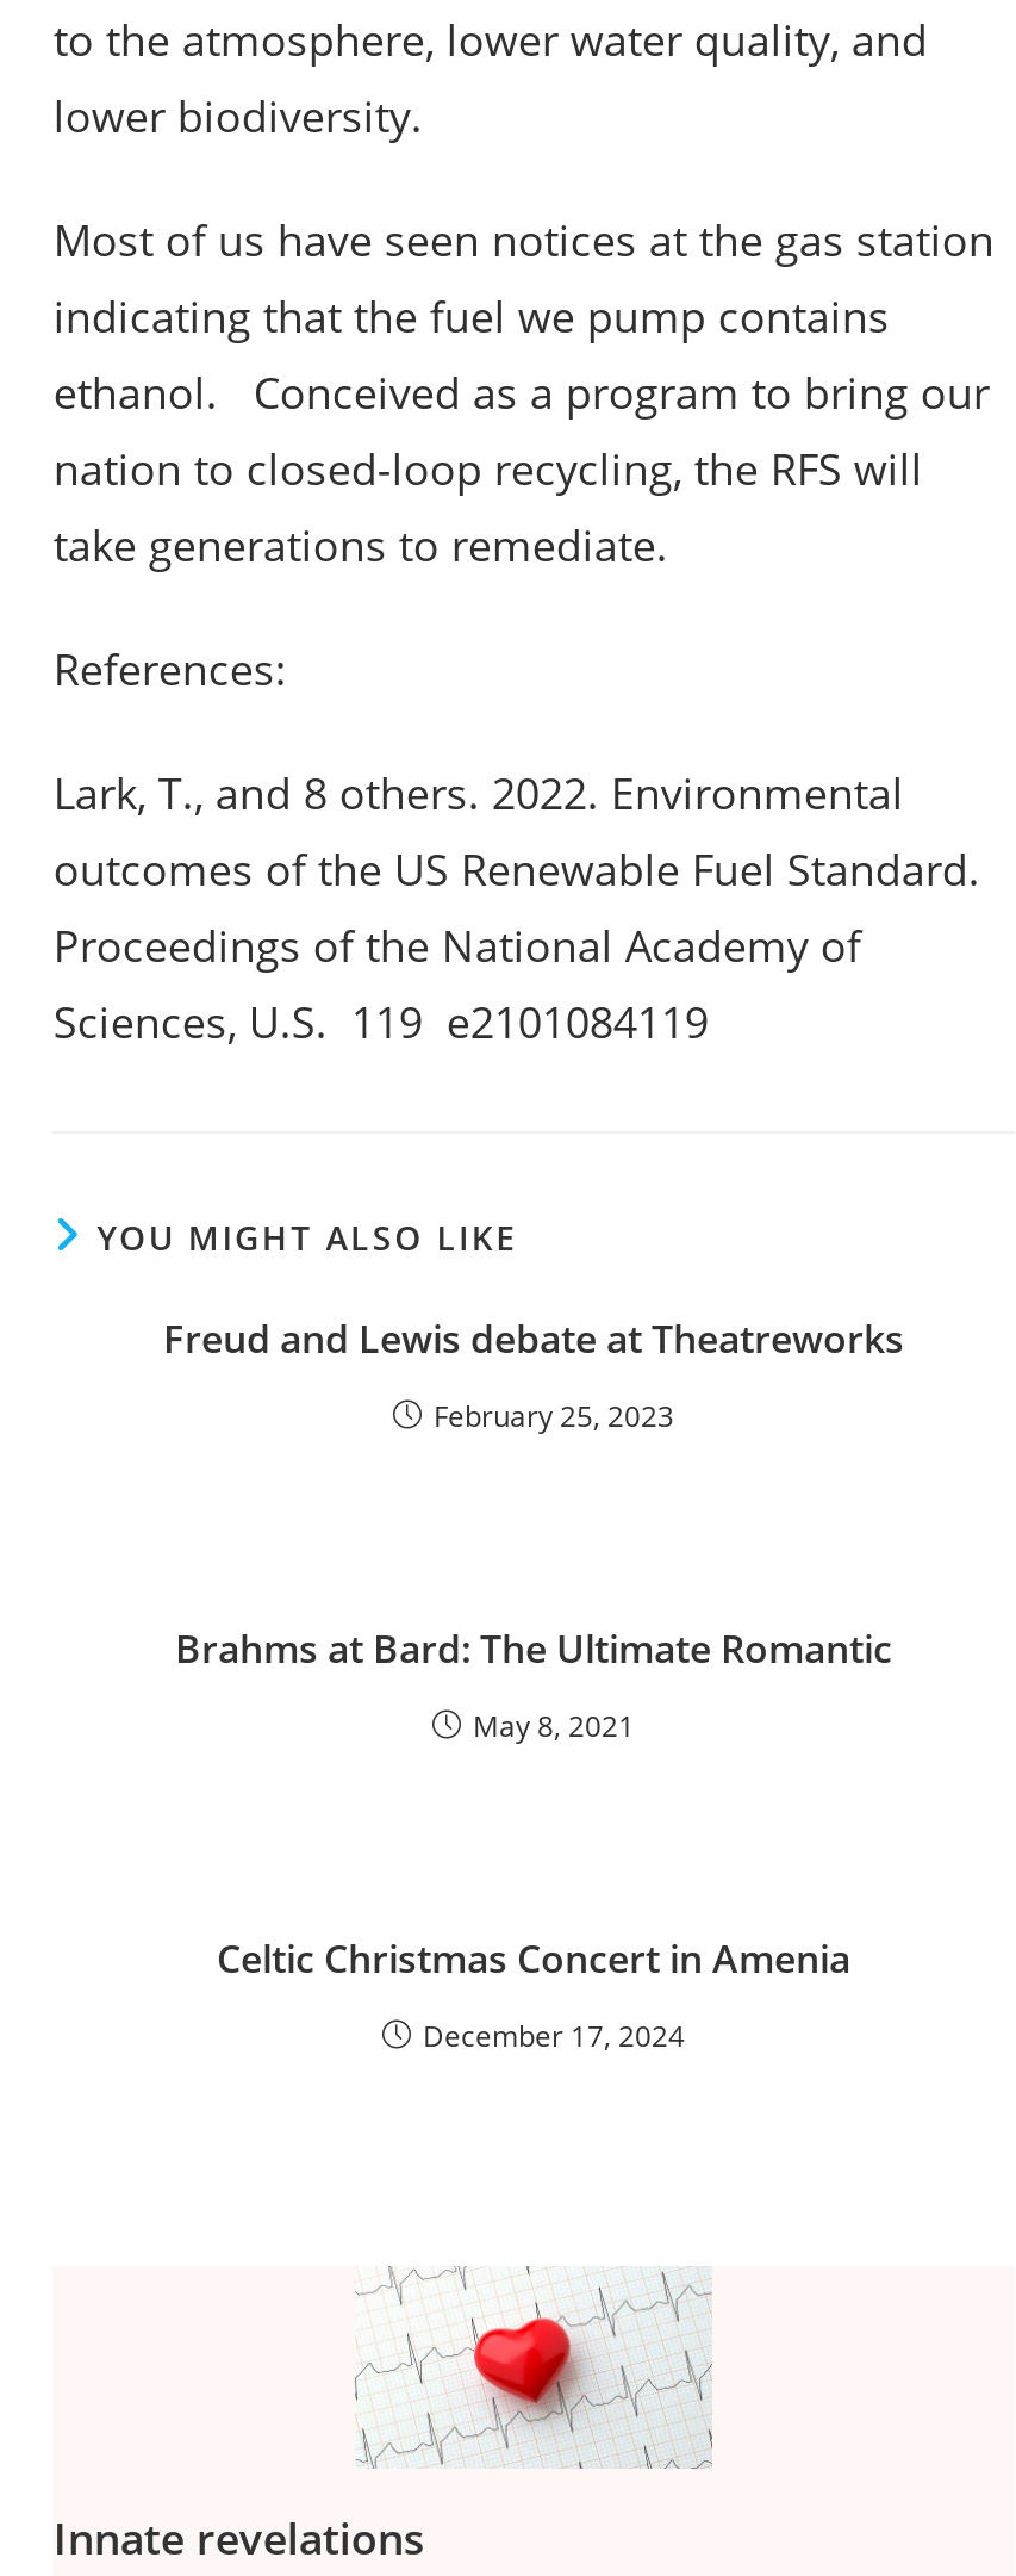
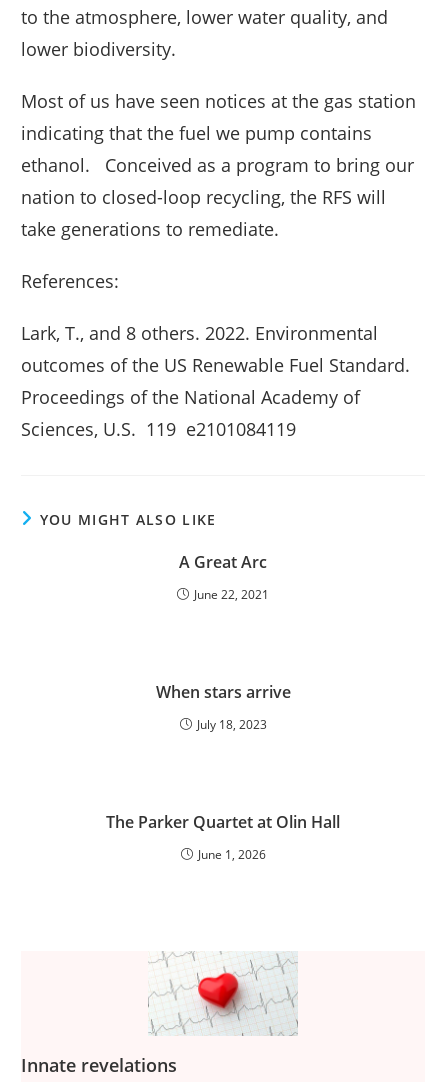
[163,1313,904,1366] Freud and Lewis debate at Theatreworks -> [179,551,267,573] A Great Arc
[434,1397,674,1437] February 25, 2023 -> [194,586,269,603] June 22, 2021
[175,1623,892,1676] Brahms at Bard: The Ultimate Romantic -> [155,681,290,703] When stars arrive
[473,1707,635,1747] May 8, 2021 -> [196,716,266,733] July 18, 2023
[217,1933,850,1985] Celtic Christmas Concert in Amenia -> [106,811,340,833] The Parker Quartet at Olin Hall
[423,2016,685,2057] December 17, 2024 -> [197,846,265,863] June 1, 2026

